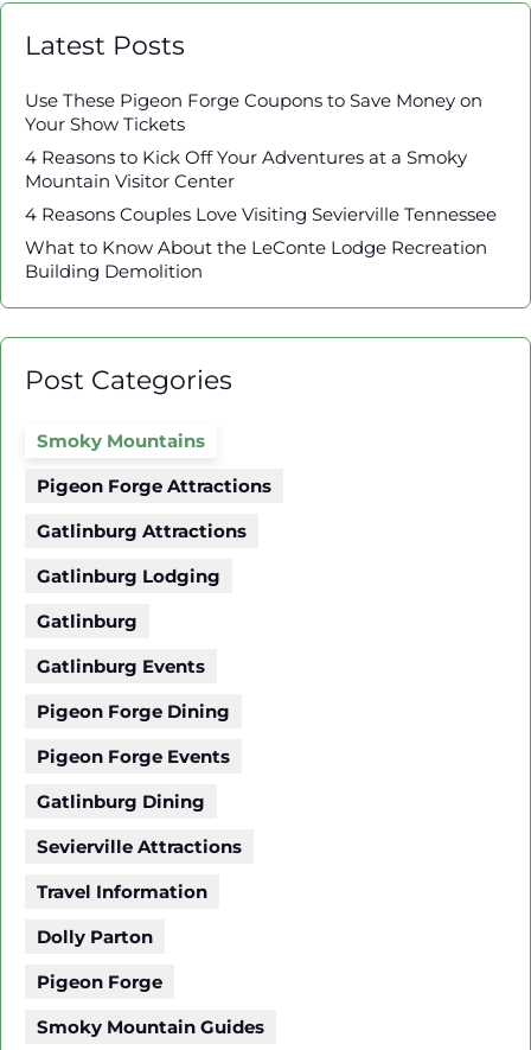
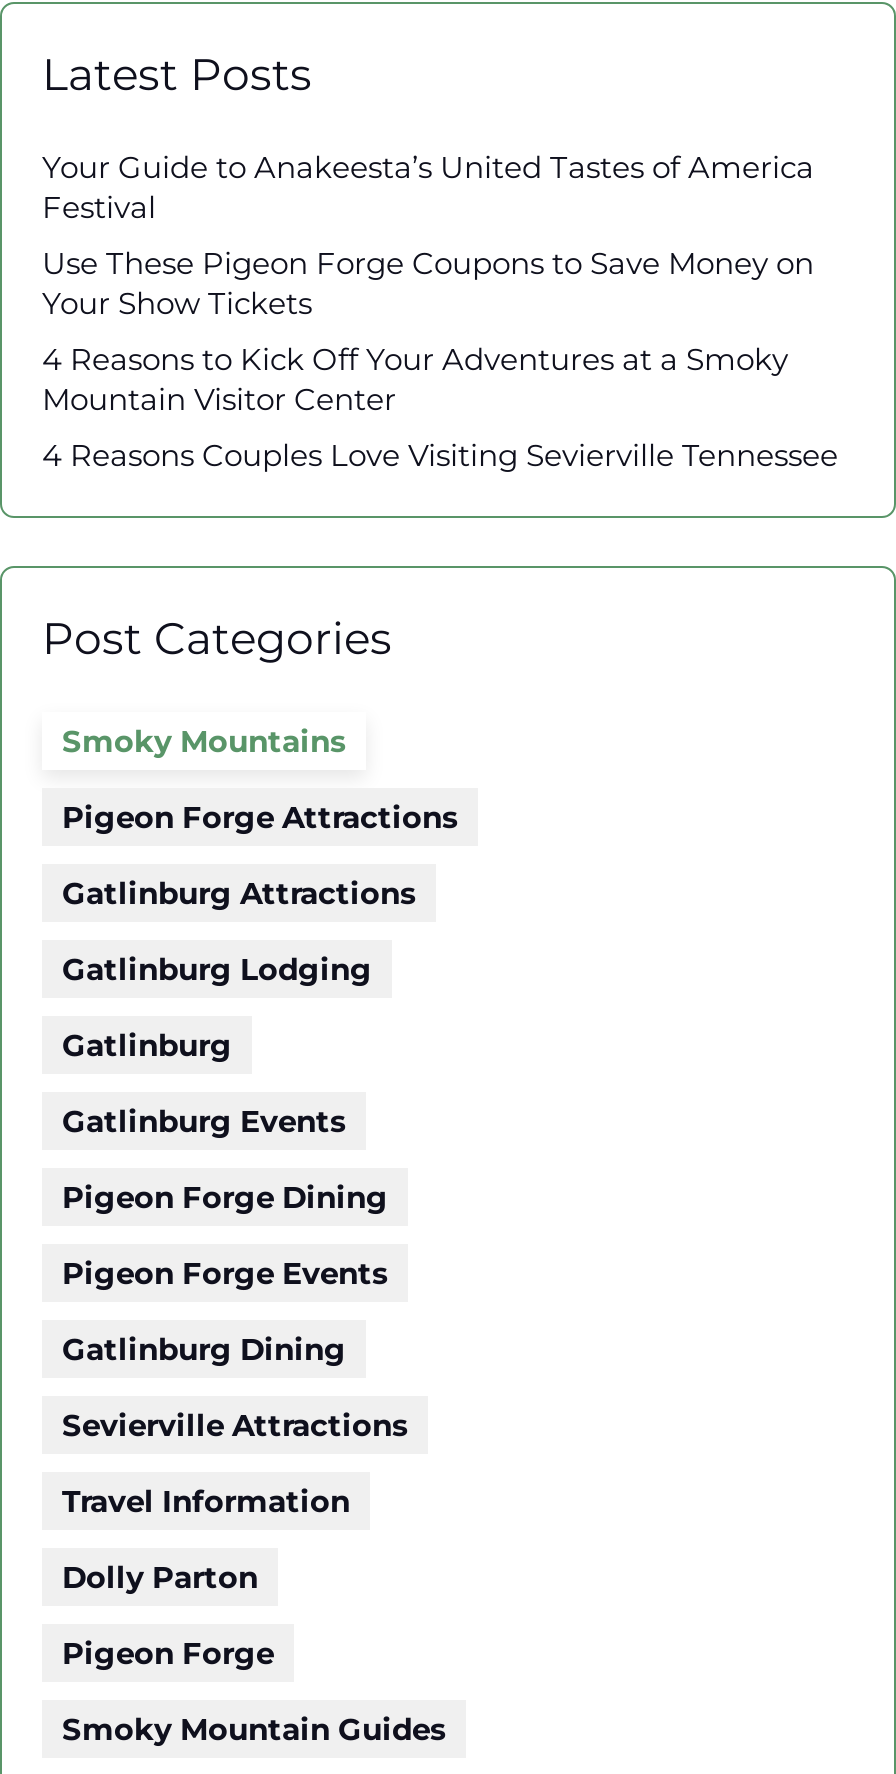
none -> [42,148,814,226] Your Guide to Anakeesta’s United Tastes of America | Festival
moved [25,89,497,225] -> [42,244,838,474]: Use These Pigeon Forge Coupons to Save Money on | Your Show Tickets | 4 Reasons to Kick Off Your Adventures at a Smoky | Mountain Visitor Center | 4 Reasons Couples Love Visiting Sevierville Tennessee
[25,236,487,282] What to Know About the LeConte Lodge Recreation | Building Demolition -> none

